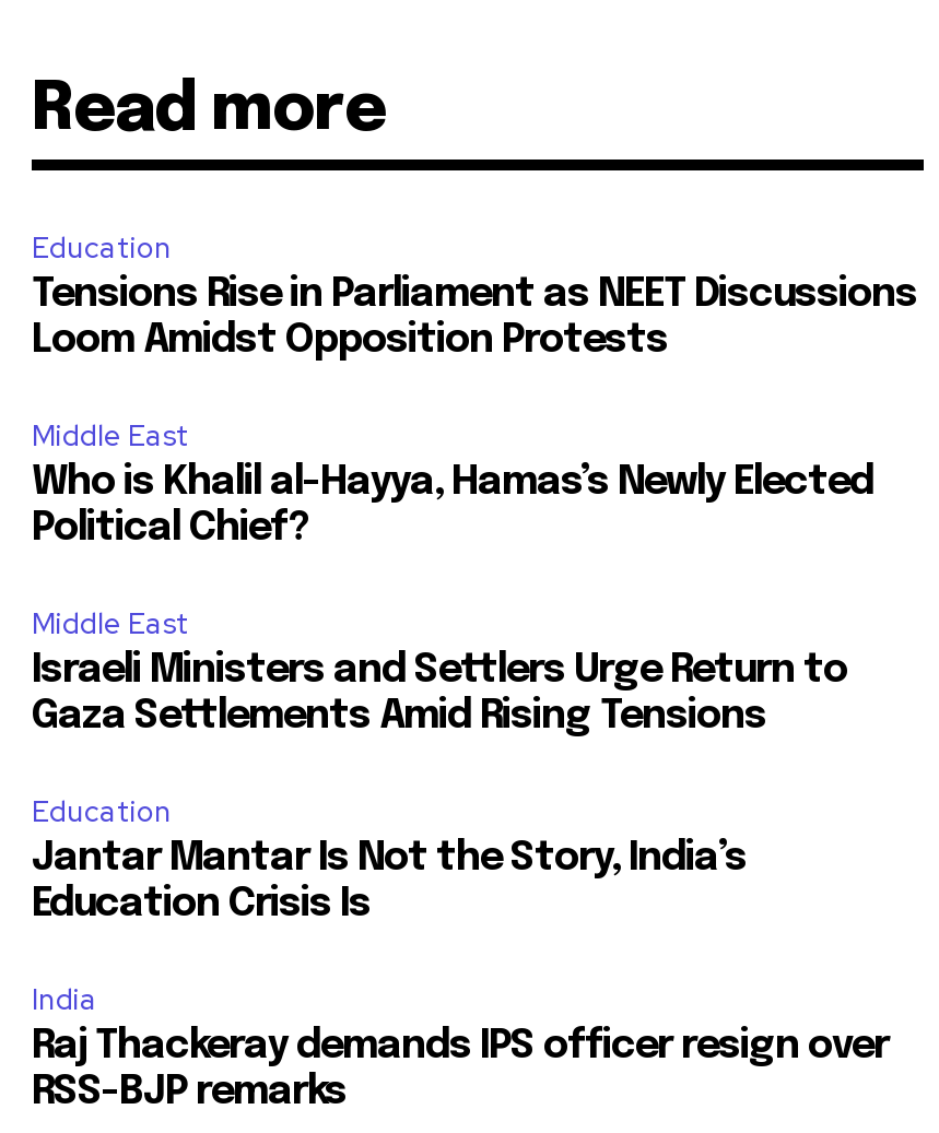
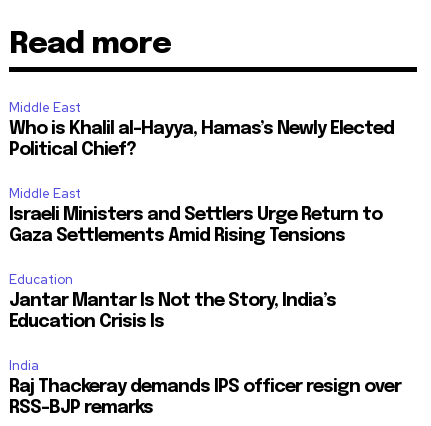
[32,229,917,361] Education | Tensions Rise in Parliament as NEET Discussions | Loom Amidst Opposition Protests -> none

